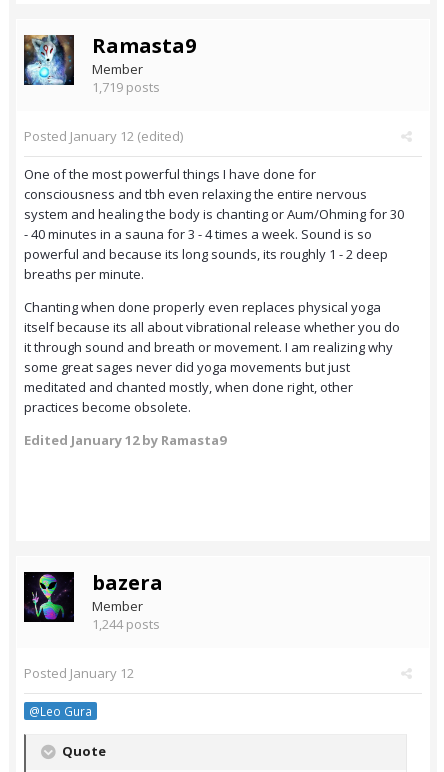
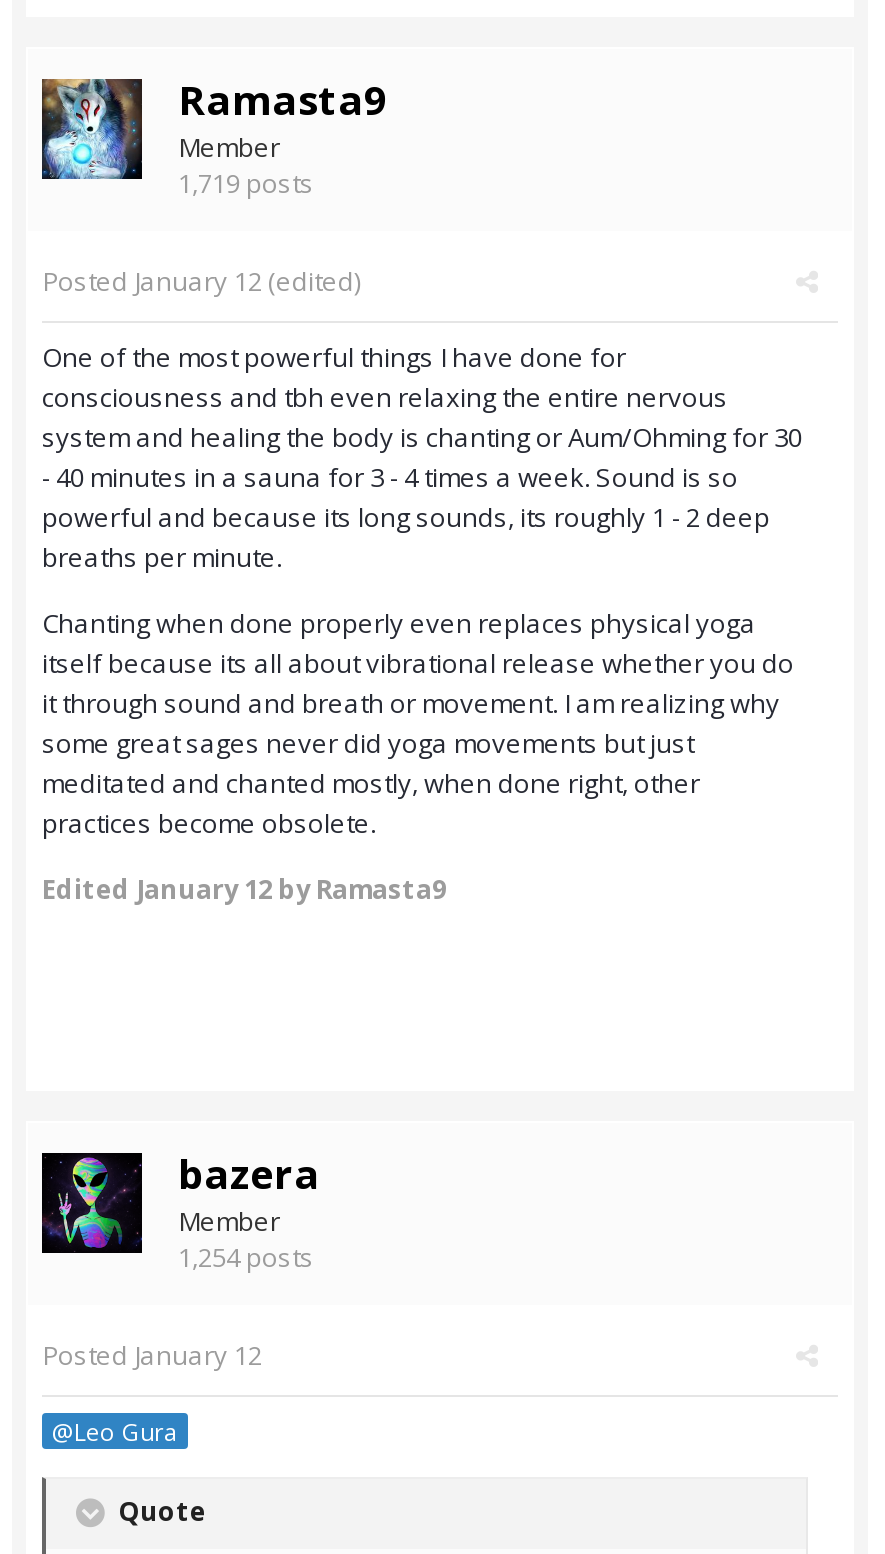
[92,615,160,633] 1,244 posts -> [178,1239,314,1275] 1,254 posts

